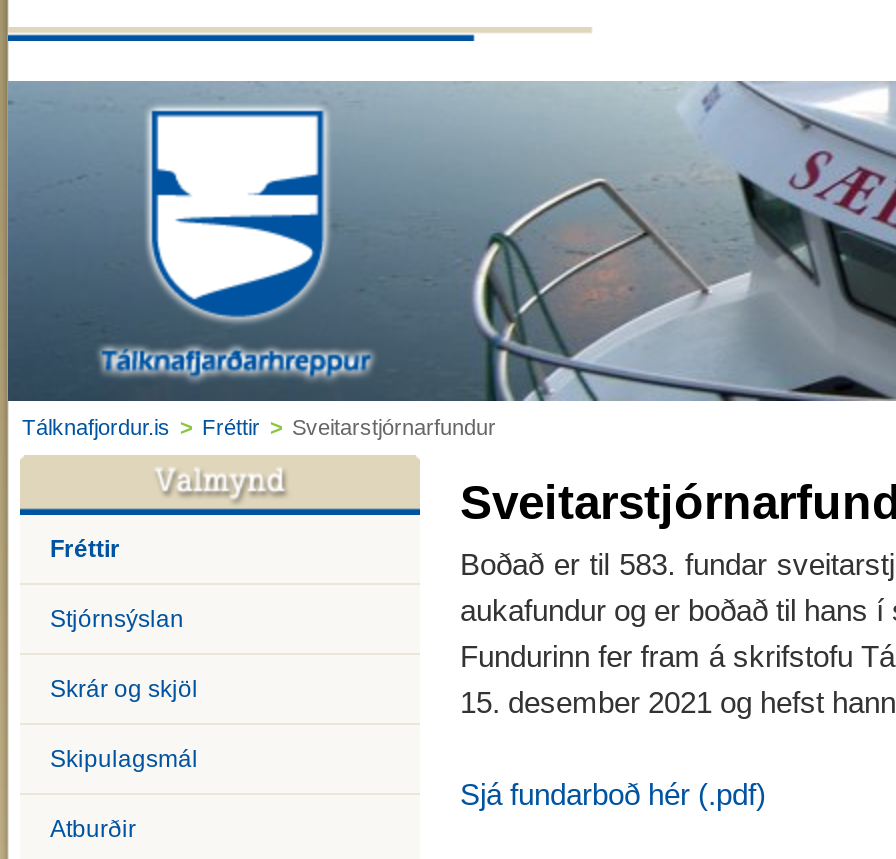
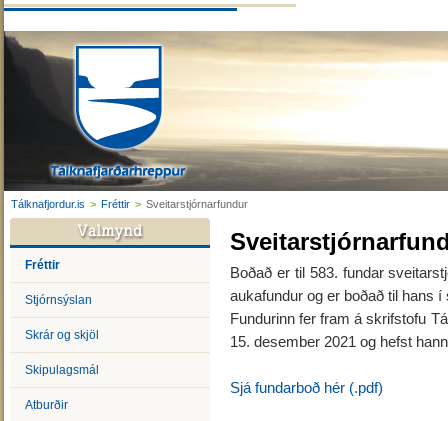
[6,81,890,403] [image] -> [3,31,445,192] [image]

